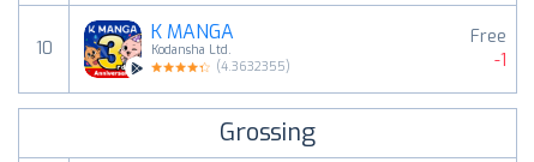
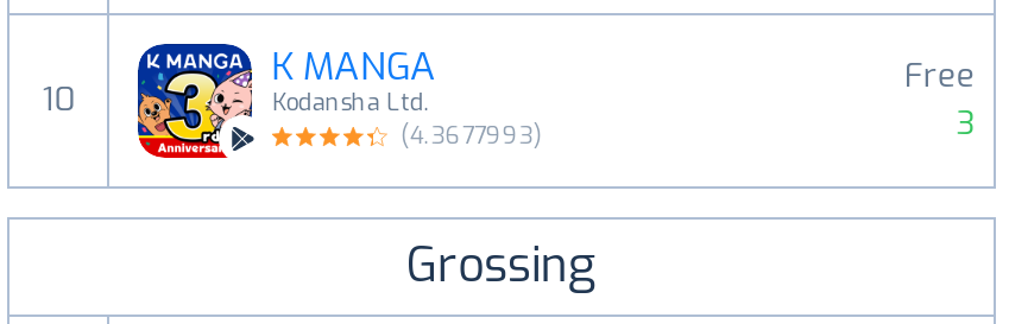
[495,49,506,72] -1 -> [956,101,975,146] 3
[216,59,291,74] (4.3632355) -> [400,120,543,151] (4.3677993)

